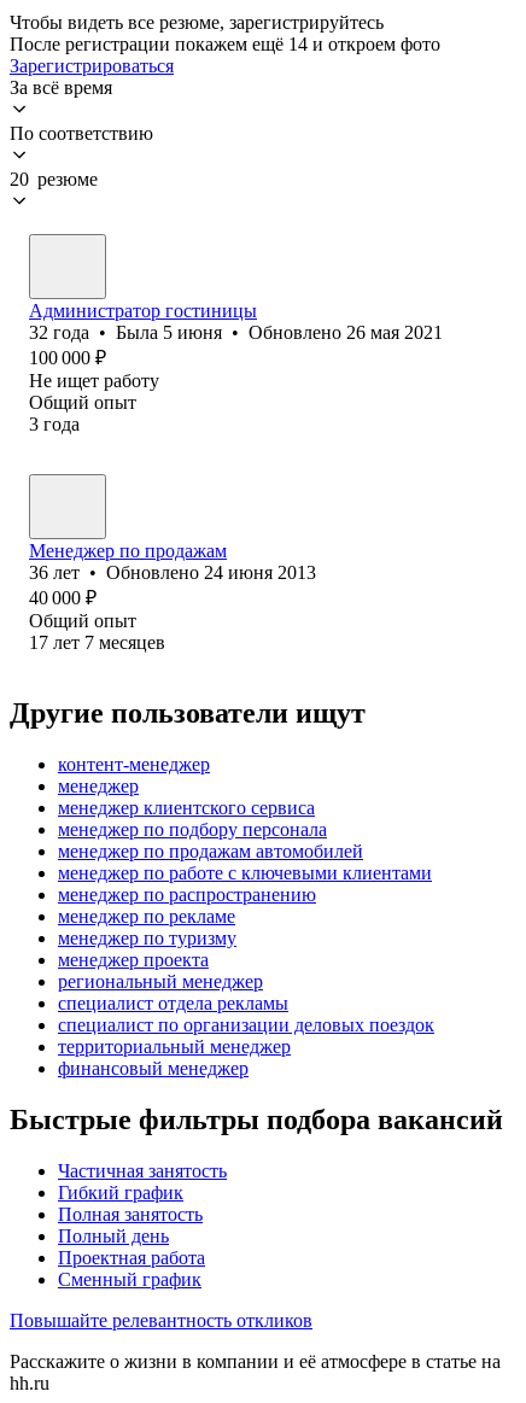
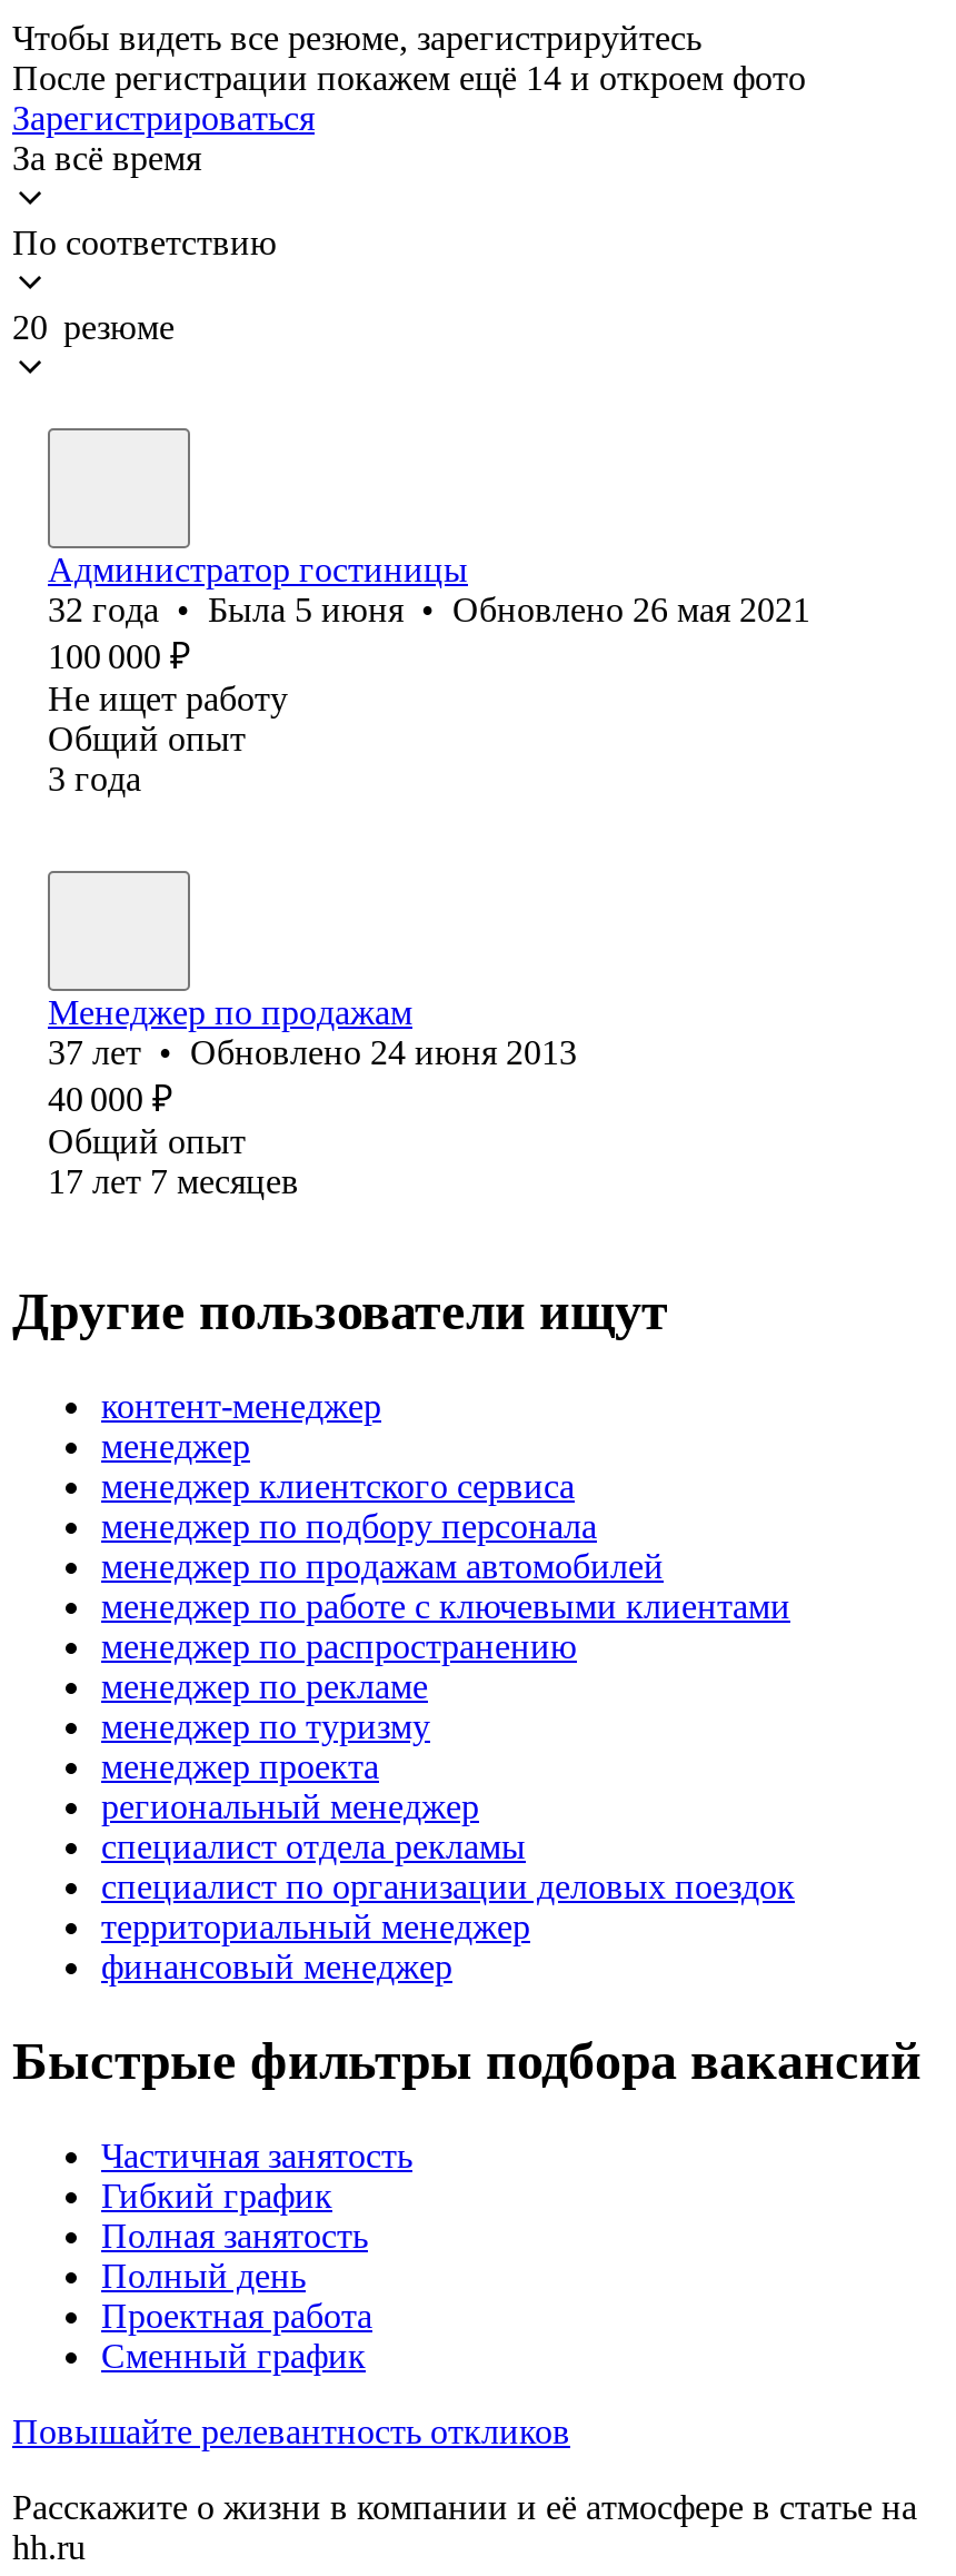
[29,562,316,583] 36 лет • Обновлено 24 июня 2013 -> [48,1033,577,1071] 37 лет • Обновлено 24 июня 2013

